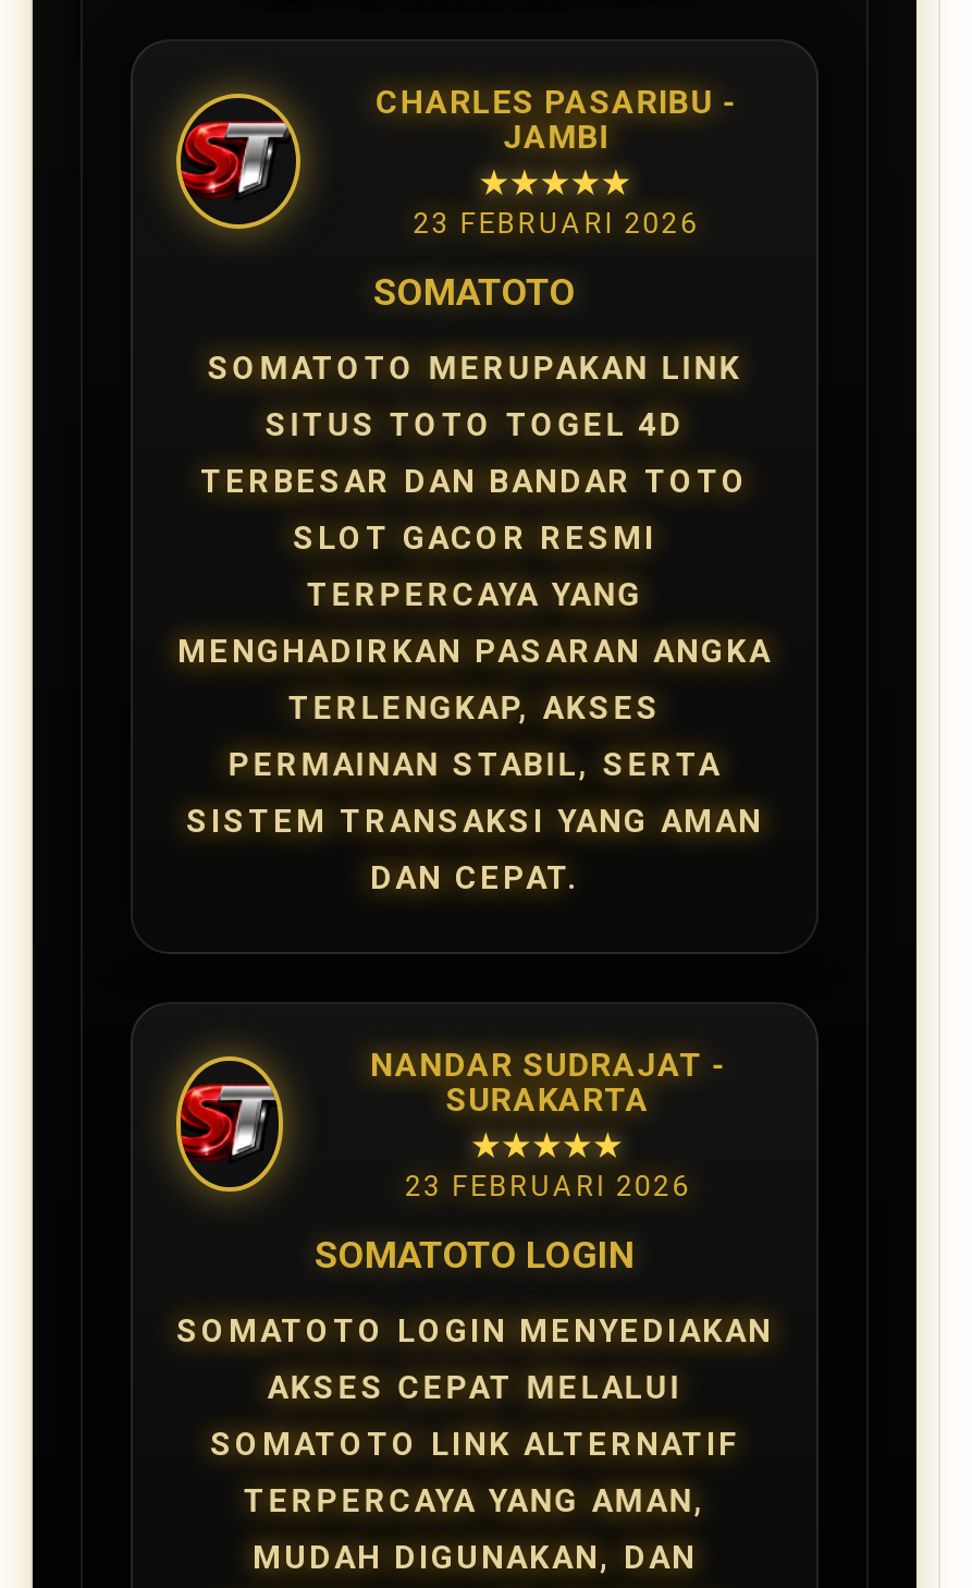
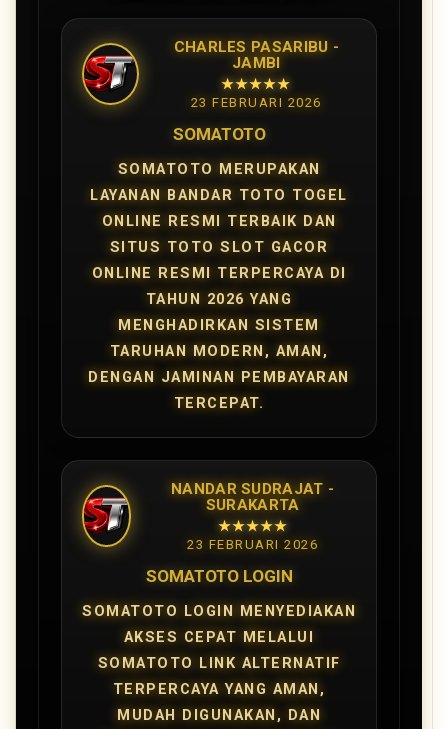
[207,351,742,388] SOMATOTO MERUPAKAN LINK -> [117,161,320,178] SOMATOTO MERUPAKAN
[265,407,684,444] SITUS TOTO TOGEL 4D -> [90,187,348,204] LAYANAN BANDAR TOTO TOGEL
[200,464,749,501] TERBESAR DAN BANDAR TOTO -> [101,213,336,230] ONLINE RESMI TERBAIK DAN
[293,521,656,558] SLOT GACOR RESMI -> [110,239,328,256] SITUS TOTO SLOT GACOR
[307,577,643,614] TERPERCAYA YANG -> [91,265,346,282] ONLINE RESMI TERPERCAYA DI
[177,634,772,671] MENGHADIRKAN PASARAN ANGKA -> [146,291,292,308] TAHUN 2026 YANG
[288,691,661,728] TERLENGKAP, AKSES -> [118,317,320,334] MENGHADIRKAN SISTEM
[228,747,721,784] PERMAINAN STABIL, SERTA -> [110,343,328,360] TARUHAN MODERN, AMAN,
[186,804,763,841] SISTEM TRANSAKSI YANG AMAN -> [88,369,350,386] DENGAN JAMINAN PEMBAYARAN
[370,860,579,897] DAN CEPAT. -> [174,395,264,412] TERCEPAT.

